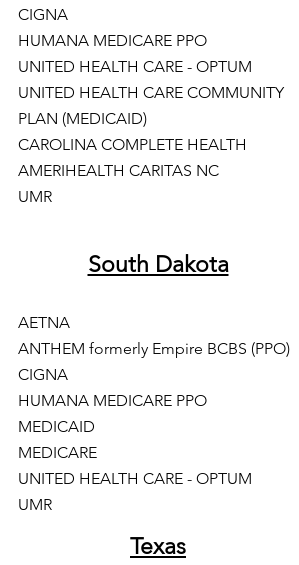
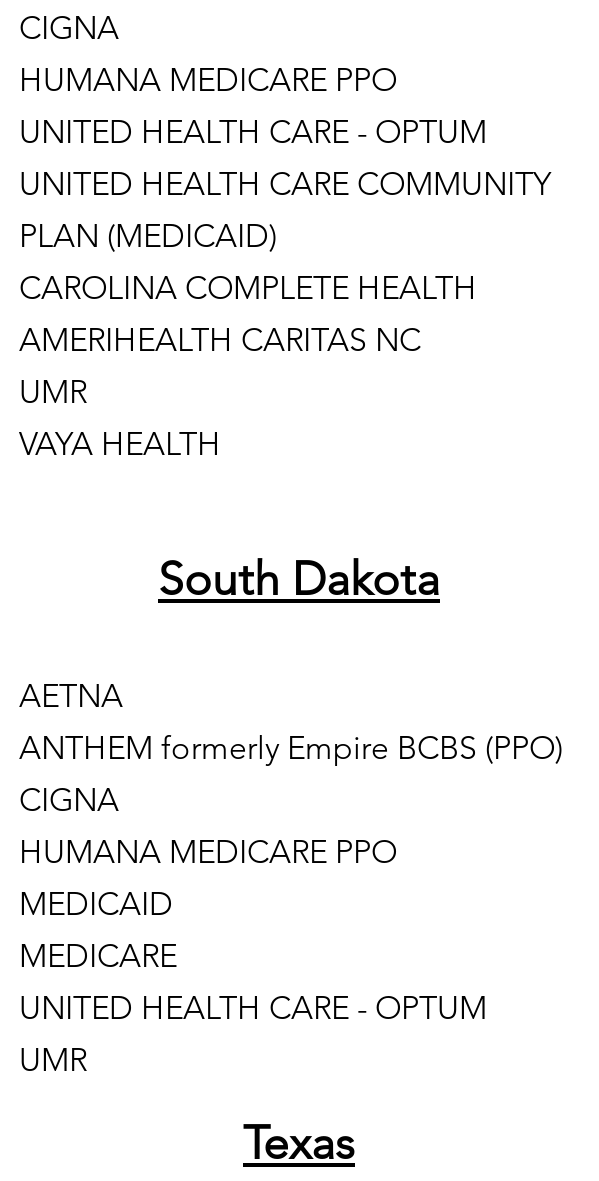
none -> [19,425,221,463] VAYA HEALTH

